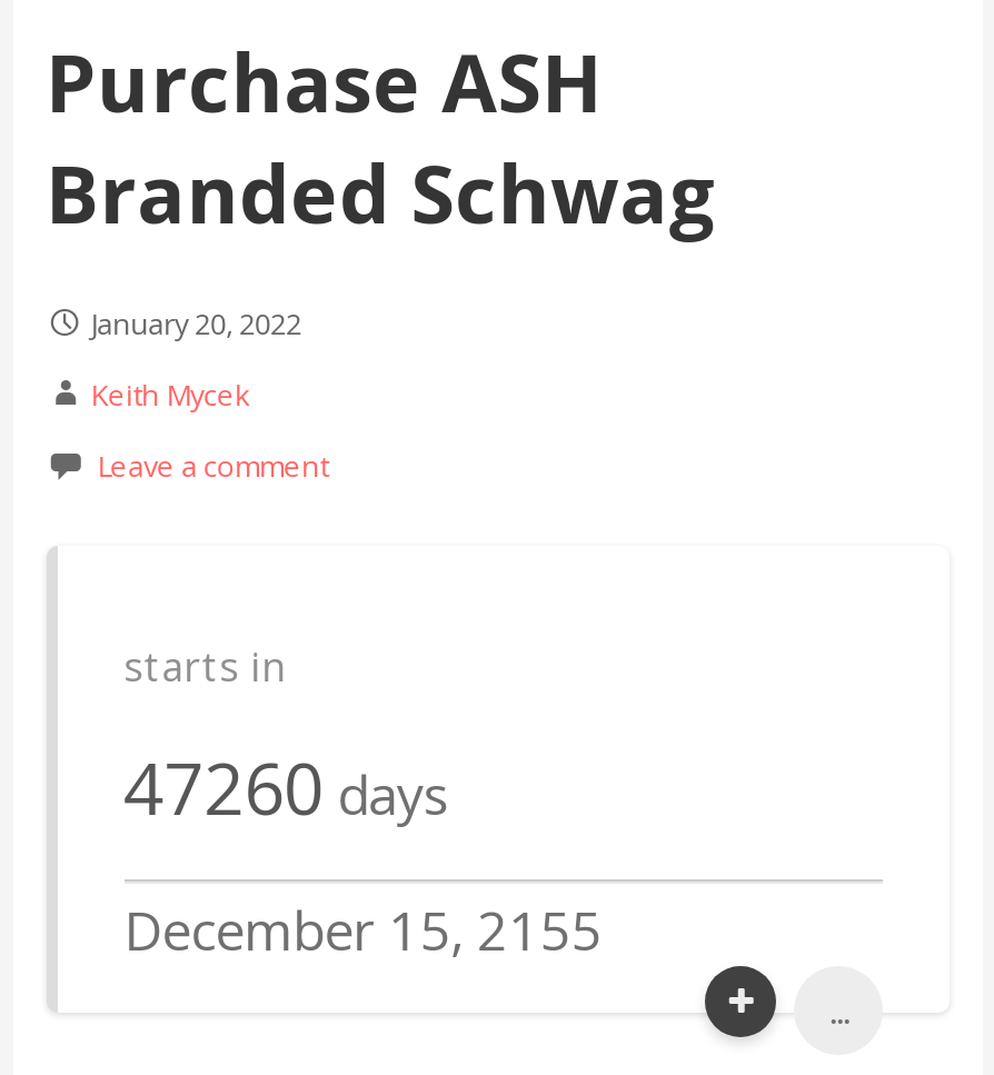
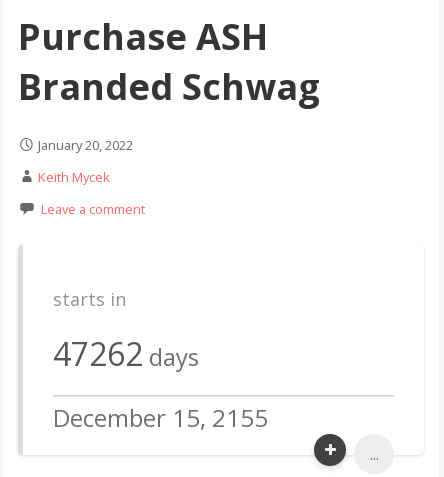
[124,740,448,836] 47260 days -> [53,332,199,375] 47262 days

